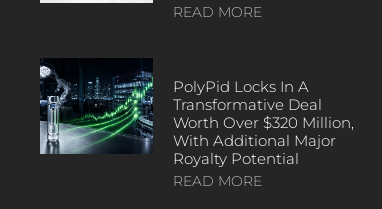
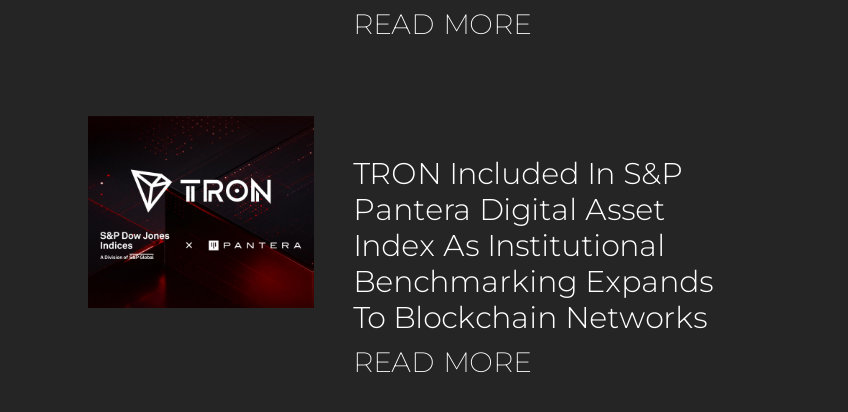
[39,59,354,168] [image] | PolyPid Locks In A | Transformative Deal | Worth Over $320 Million, | With Additional Major | Royalty Potential -> [86,116,713,337] [image] | TRON Included In S&P | Pantera Digital Asset | Index As Institutional | Benchmarking Expands | To Blockchain Networks

